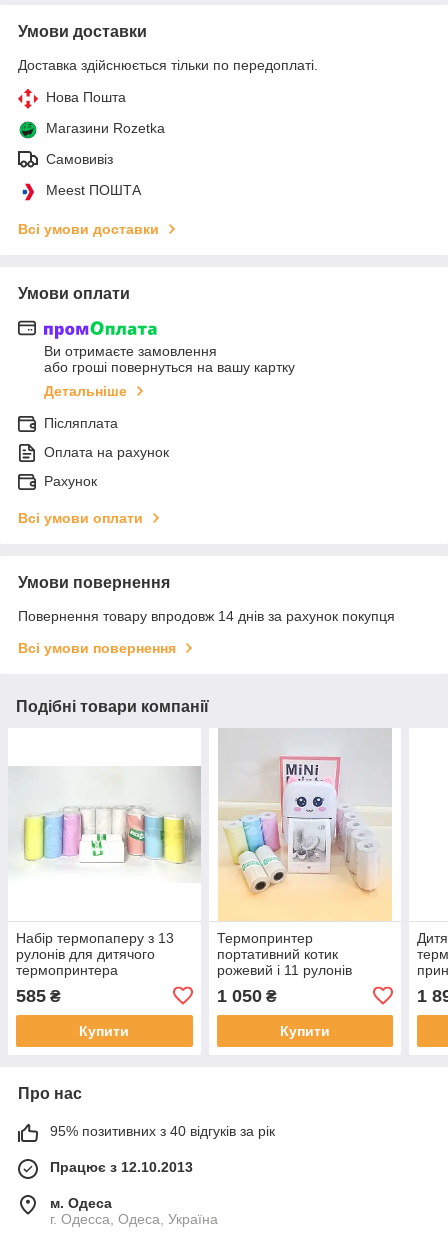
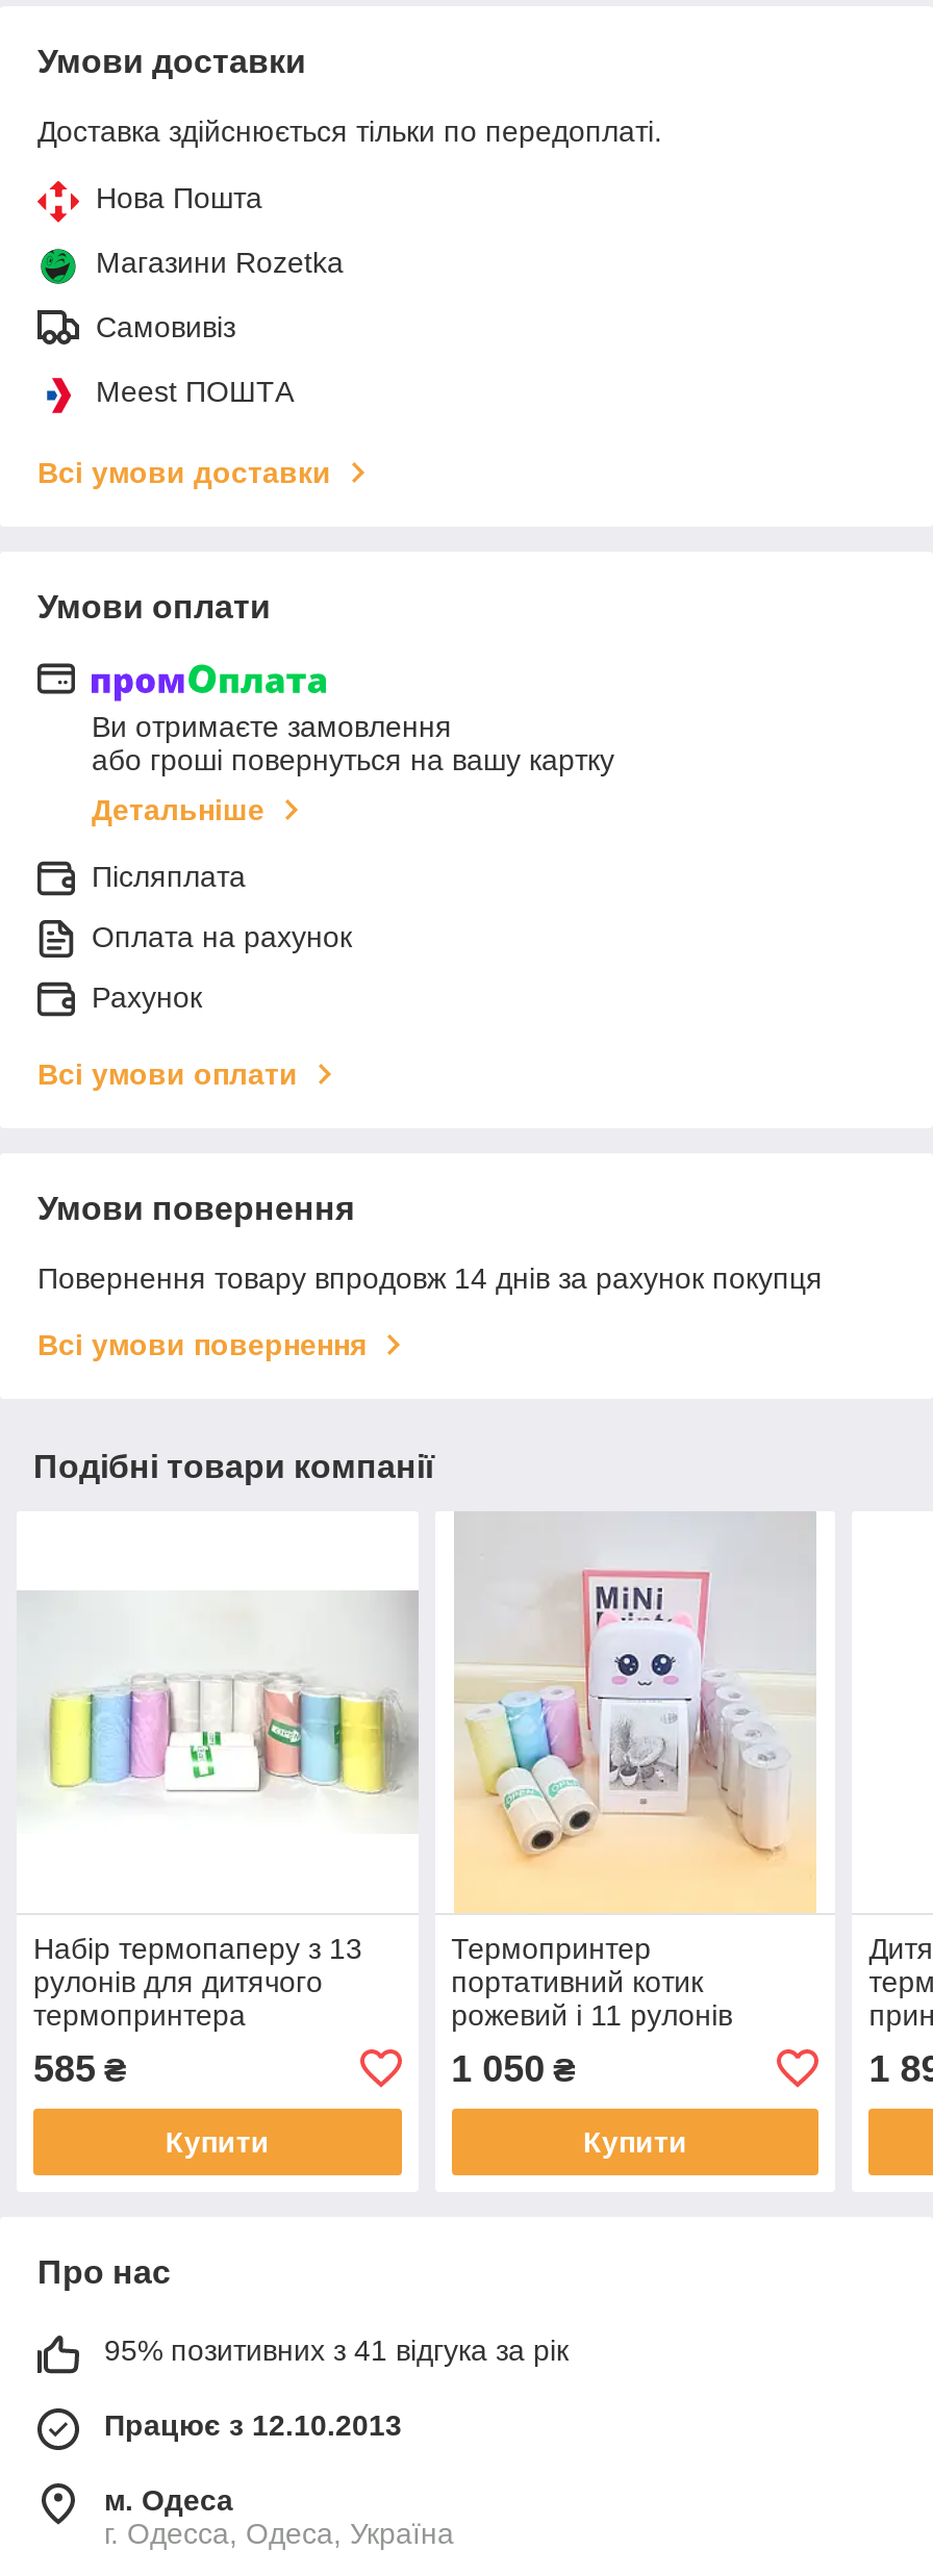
[50,1123,275,1139] 95% позитивних з 40 відгуків за рік -> [104,2333,569,2366] 95% позитивних з 41 відгука за рік

